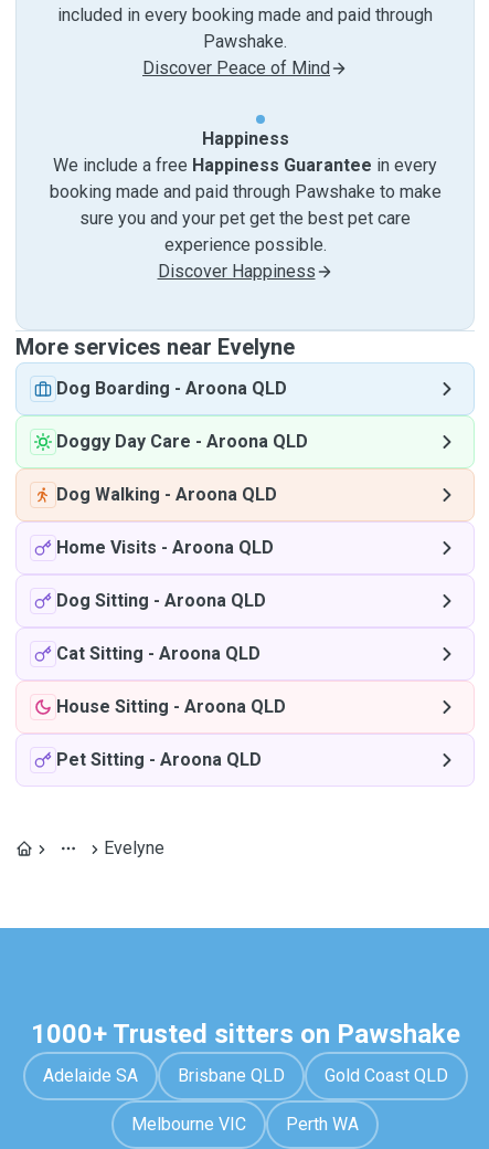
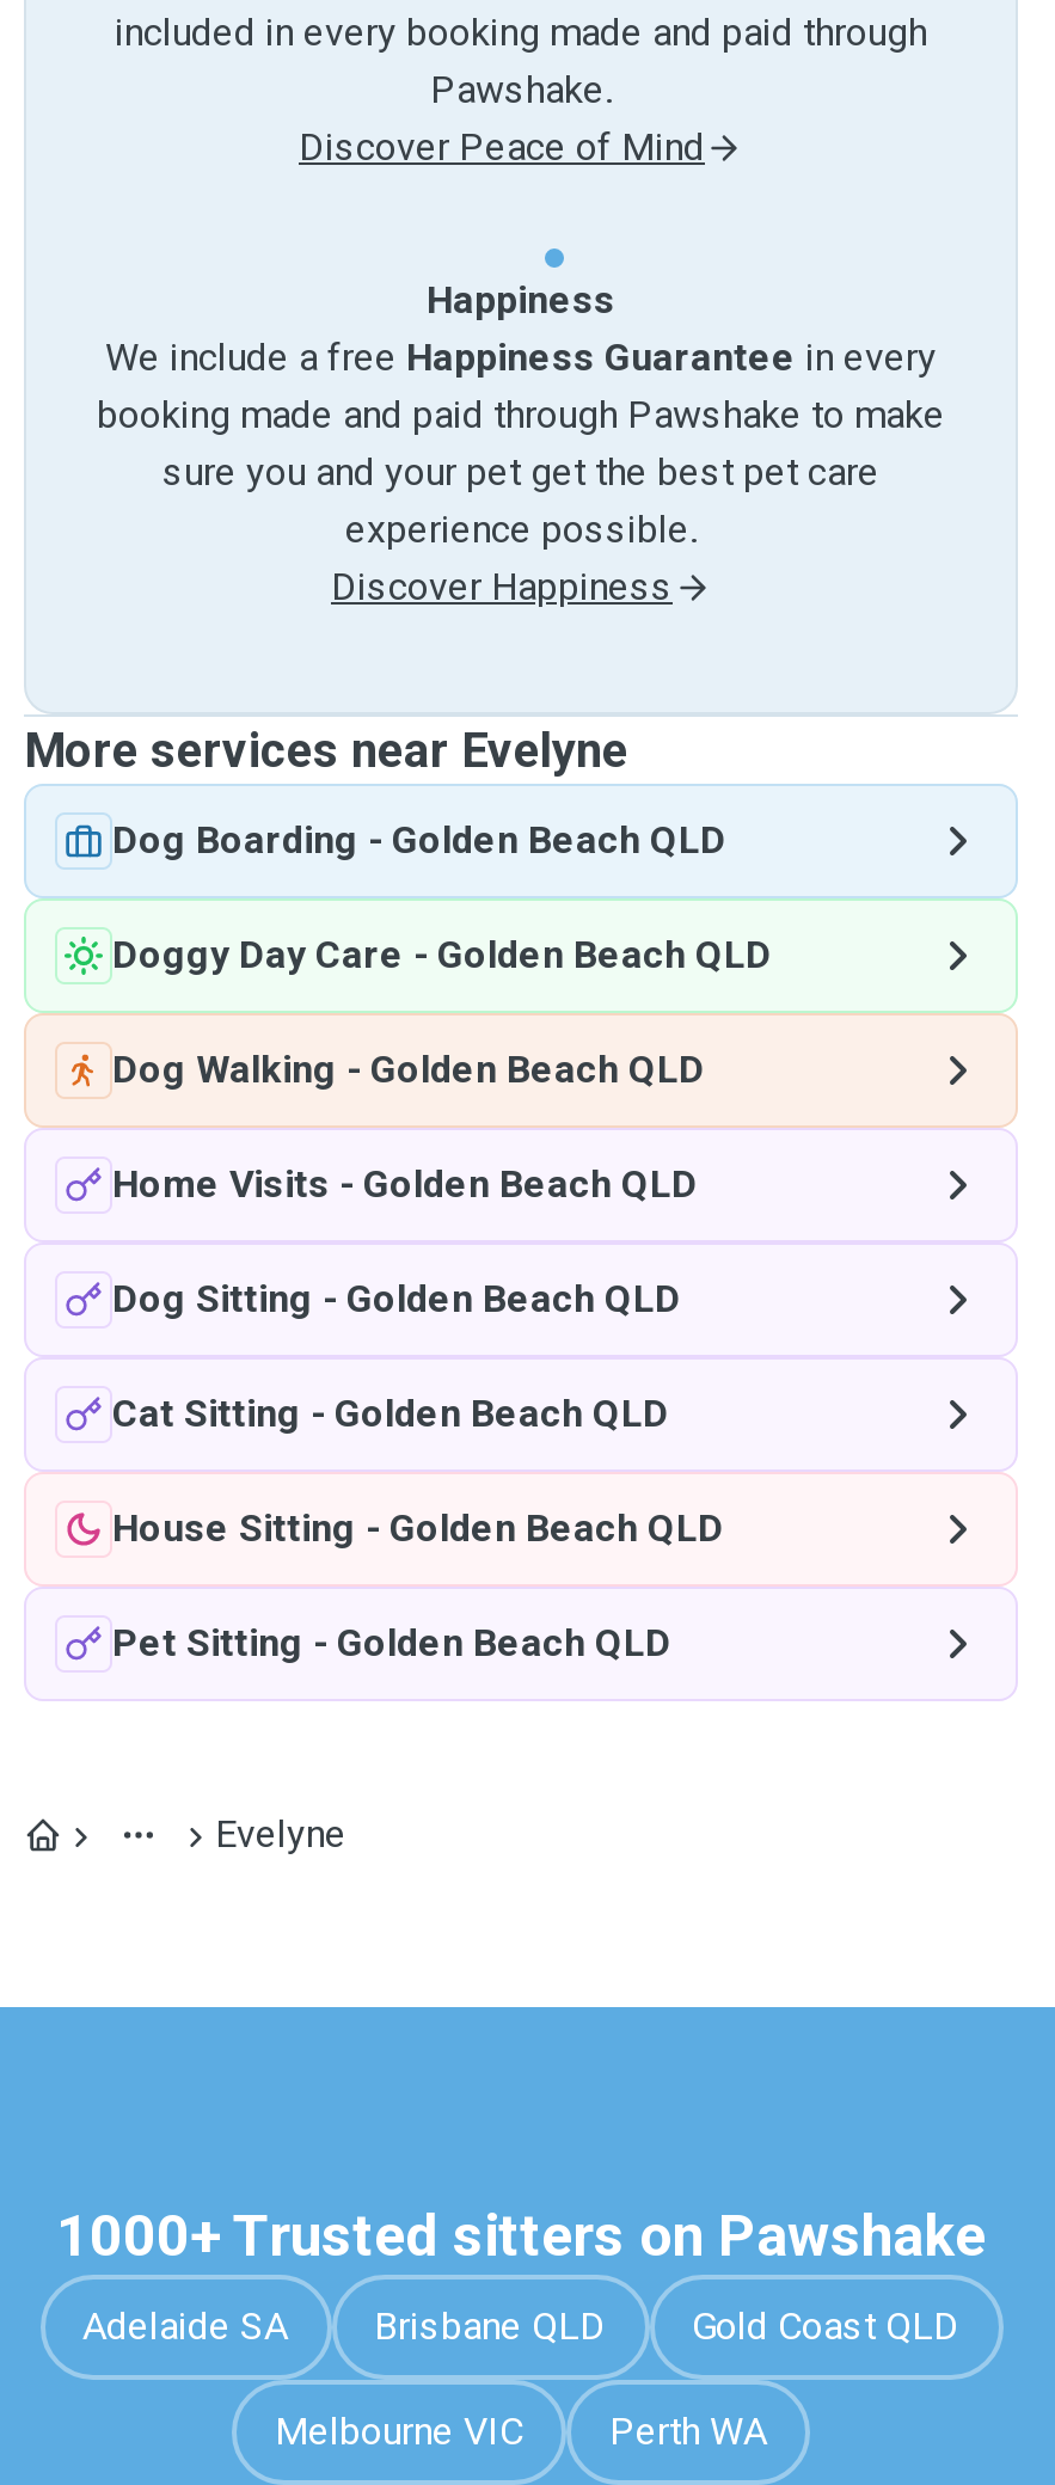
[56,378,287,399] Dog Boarding - Aroona QLD -> [112,817,726,863] Dog Boarding - Golden Beach QLD
[56,431,308,452] Doggy Day Care - Aroona QLD -> [112,932,772,977] Doggy Day Care - Golden Beach QLD
[56,484,277,505] Dog Walking - Aroona QLD -> [112,1047,705,1092] Dog Walking - Golden Beach QLD
[56,537,274,558] Home Visits - Aroona QLD -> [112,1161,698,1207] Home Visits - Golden Beach QLD
[56,590,266,611] Dog Sitting - Aroona QLD -> [112,1276,681,1321] Dog Sitting - Golden Beach QLD
[56,643,261,664] Cat Sitting - Aroona QLD -> [112,1391,669,1436] Cat Sitting - Golden Beach QLD
[56,696,286,717] House Sitting - Aroona QLD -> [112,1505,724,1551] House Sitting - Golden Beach QLD
[56,749,262,770] Pet Sitting - Aroona QLD -> [112,1620,671,1665] Pet Sitting - Golden Beach QLD

